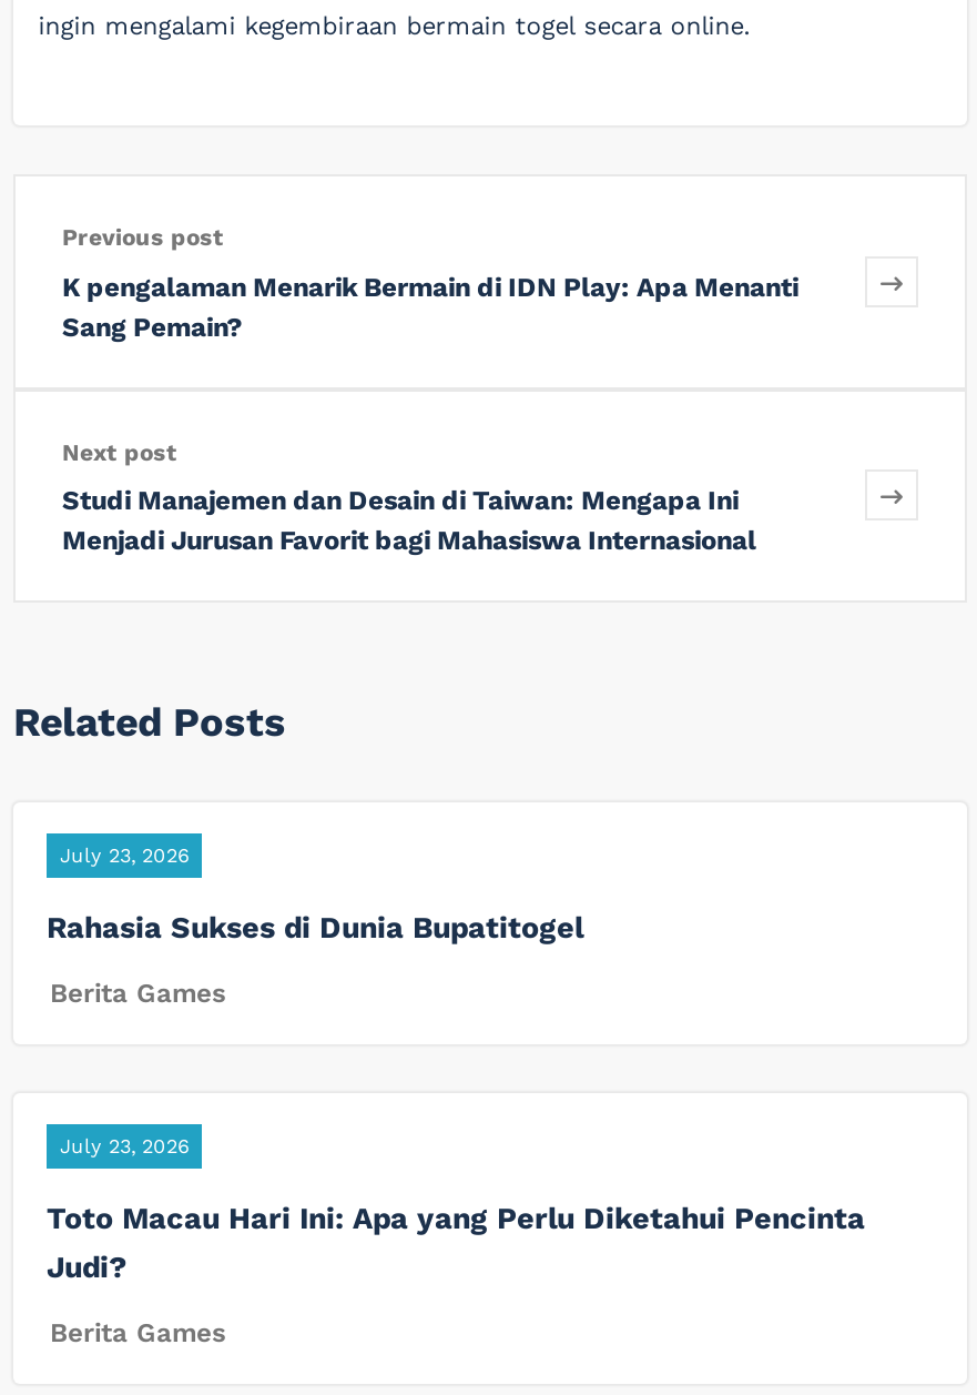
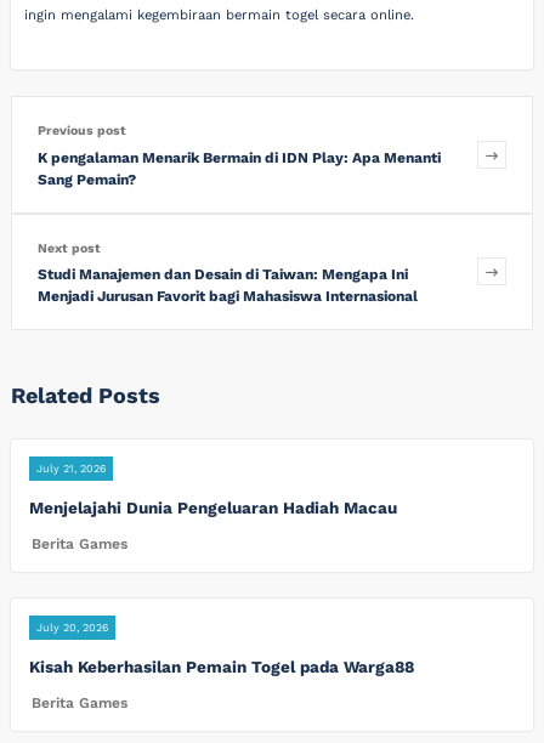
[60,844,189,866] July 23, 2026 -> [36,462,106,474] July 21, 2026
[47,908,583,944] Rahasia Sukses di Dunia Bupatitogel -> [29,497,397,517] Menjelajahi Dunia Pengeluaran Hadiah Macau
[60,1136,189,1158] July 23, 2026 -> [36,622,108,634] July 20, 2026
[47,1200,865,1284] Toto Macau Hari Ini: Apa yang Perlu Diketahui Pencinta | Judi? -> [29,657,414,676] Kisah Keberhasilan Pemain Togel pada Warga88

